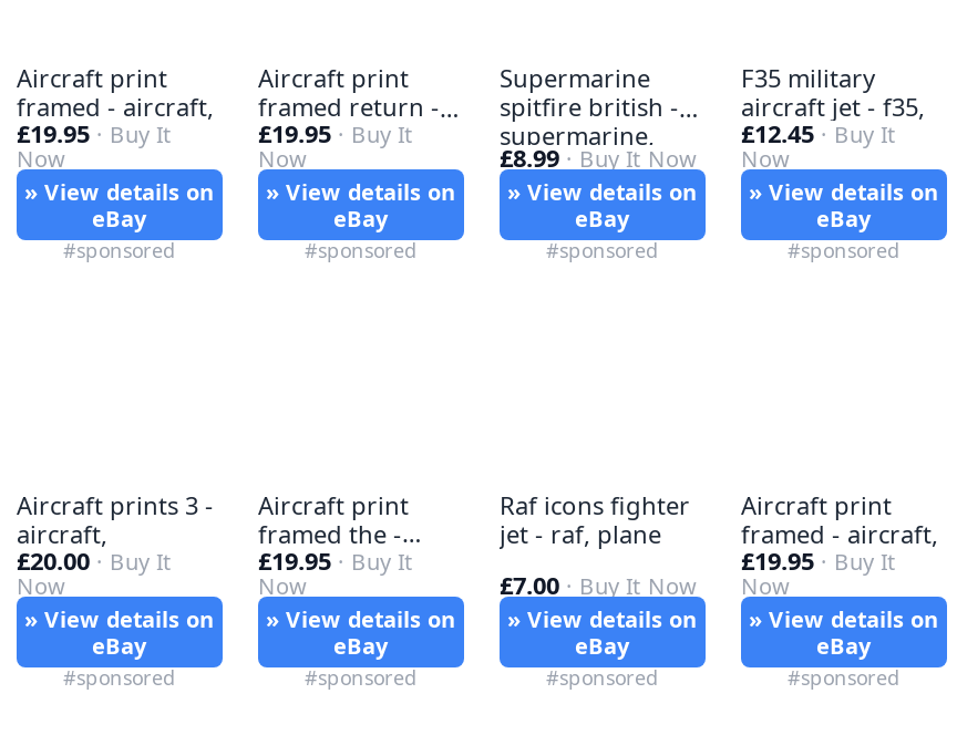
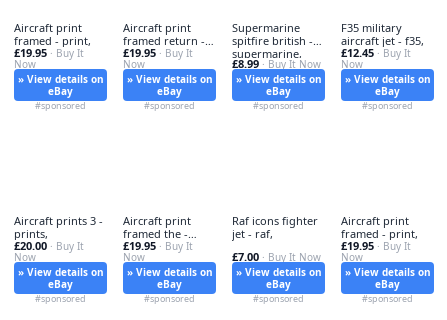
[17,90,214,123] framed - aircraft, -> [14,33,91,48] framed - print,
[17,516,107,549] aircraft, -> [14,225,48,240] prints,
[500,516,661,549] jet - raf, plane -> [232,225,273,240] jet - raf,
[741,516,938,549] framed - aircraft, -> [341,225,418,240] framed - print,

